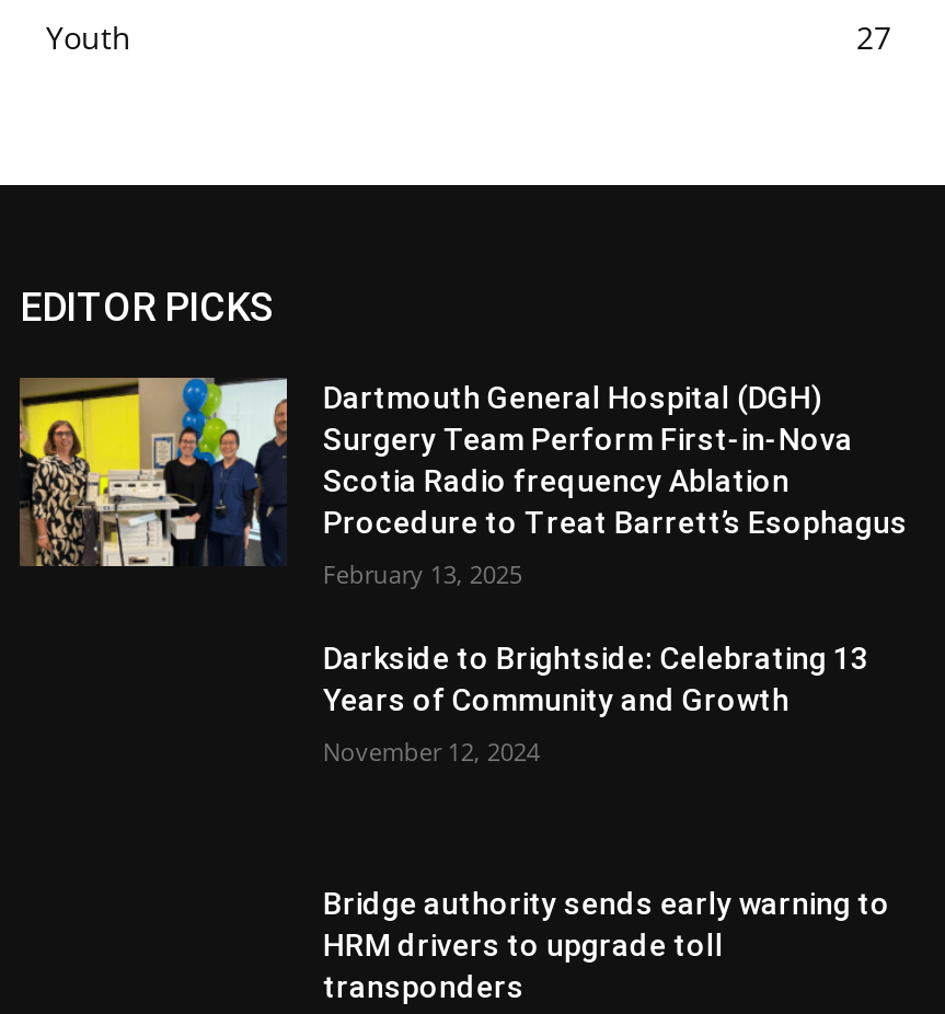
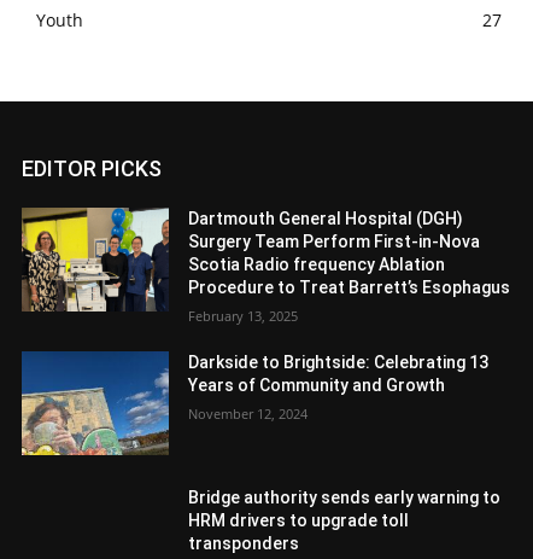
none -> [20,350,170,456] [image]

